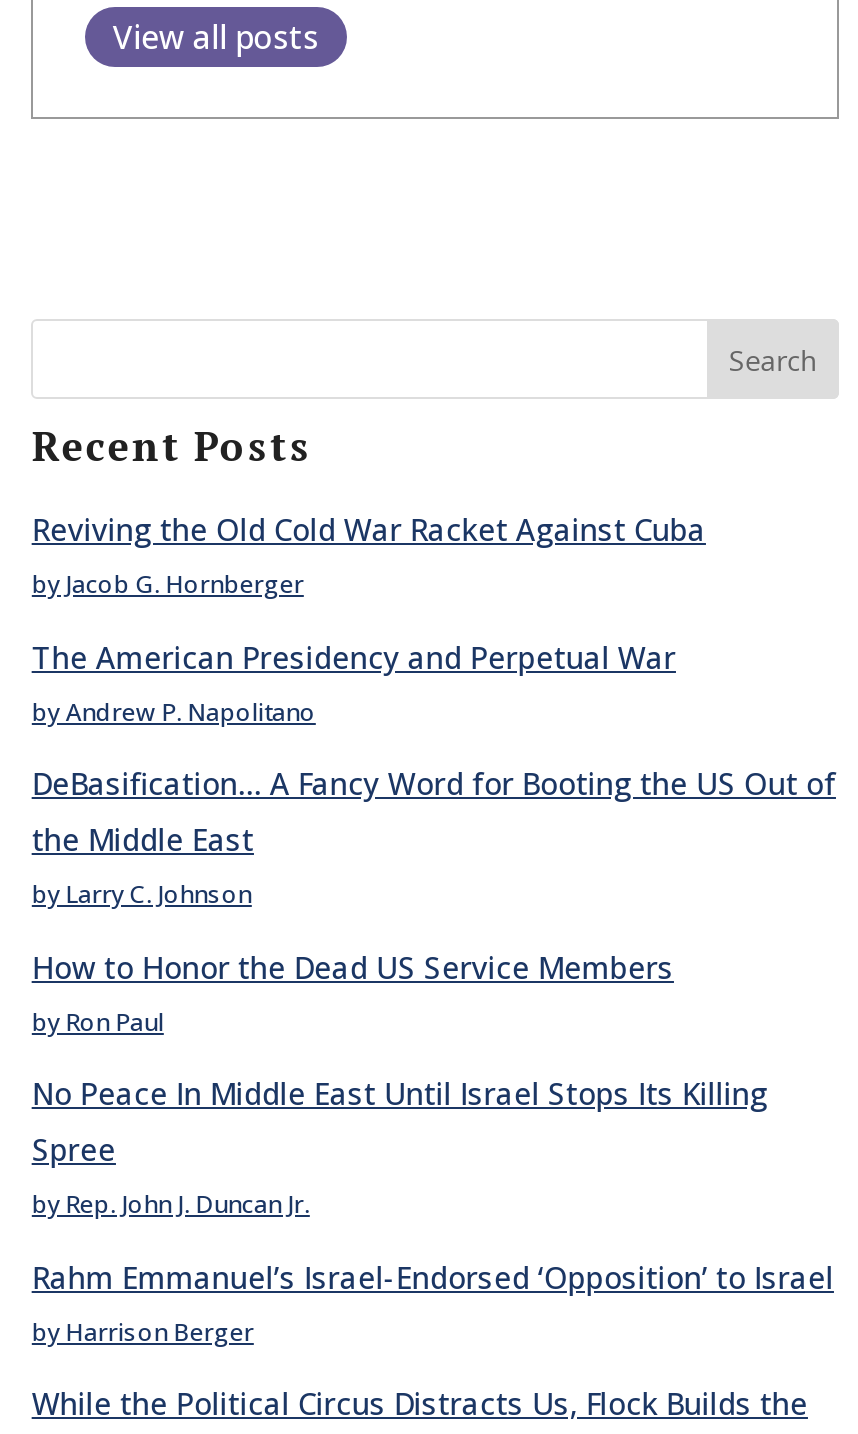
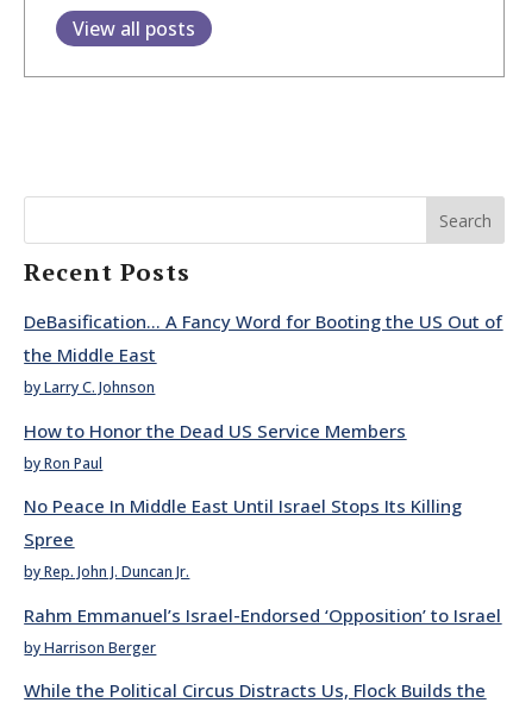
[32,510,706,729] Reviving the Old Cold War Racket Against Cuba | by Jacob G. Hornberger | The American Presidency and Perpetual War | by Andrew P. Napolitano -> none

